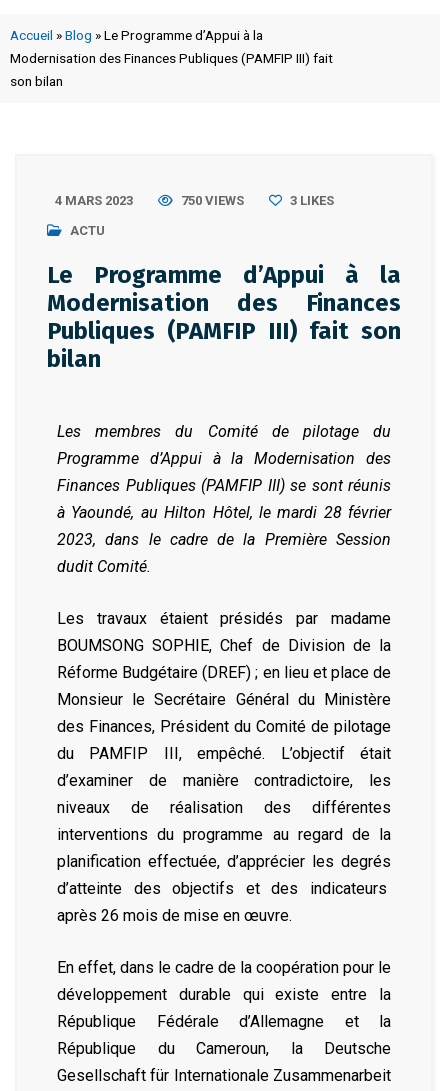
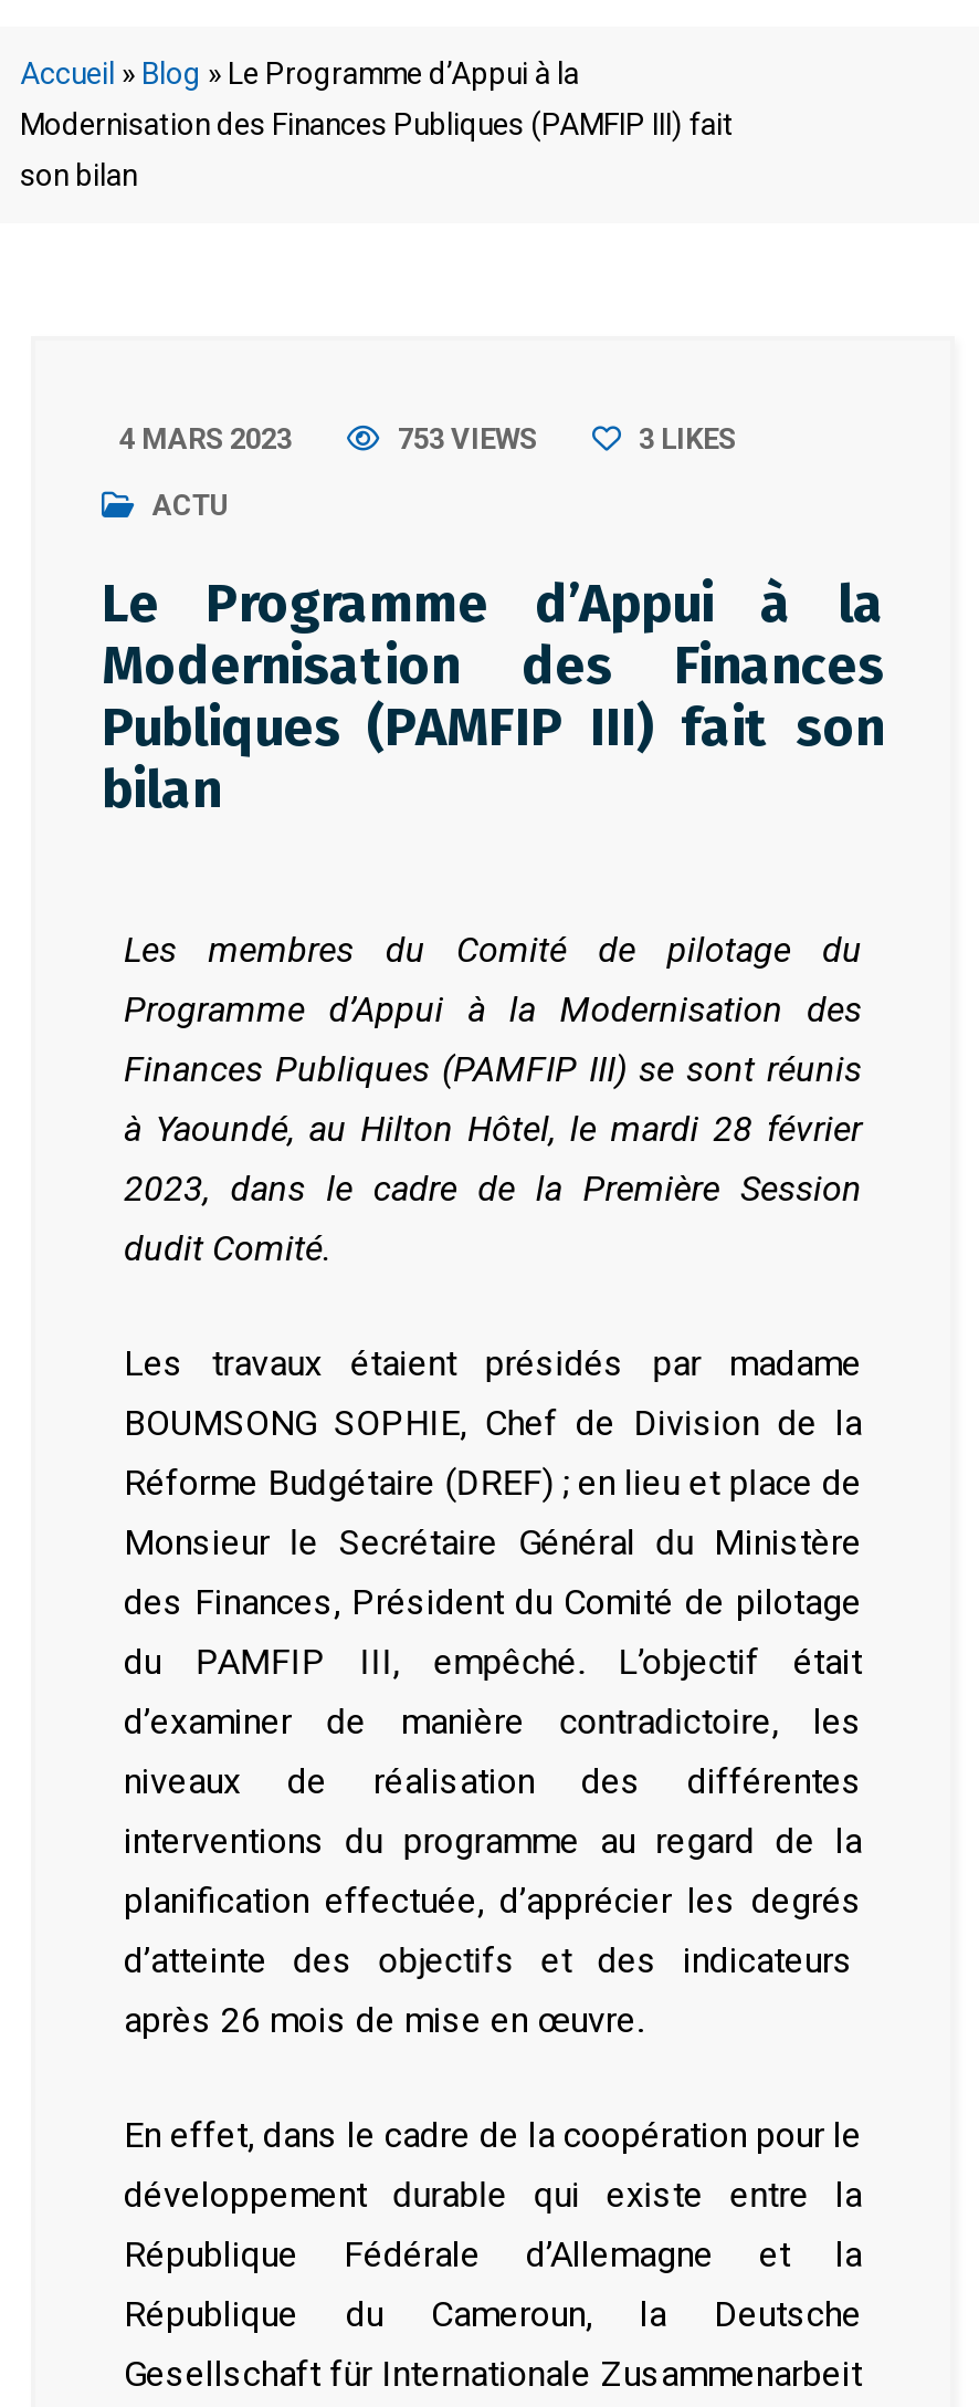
[181,193,244,208] 750 VIEWS -> [398,422,537,456] 753 VIEWS

